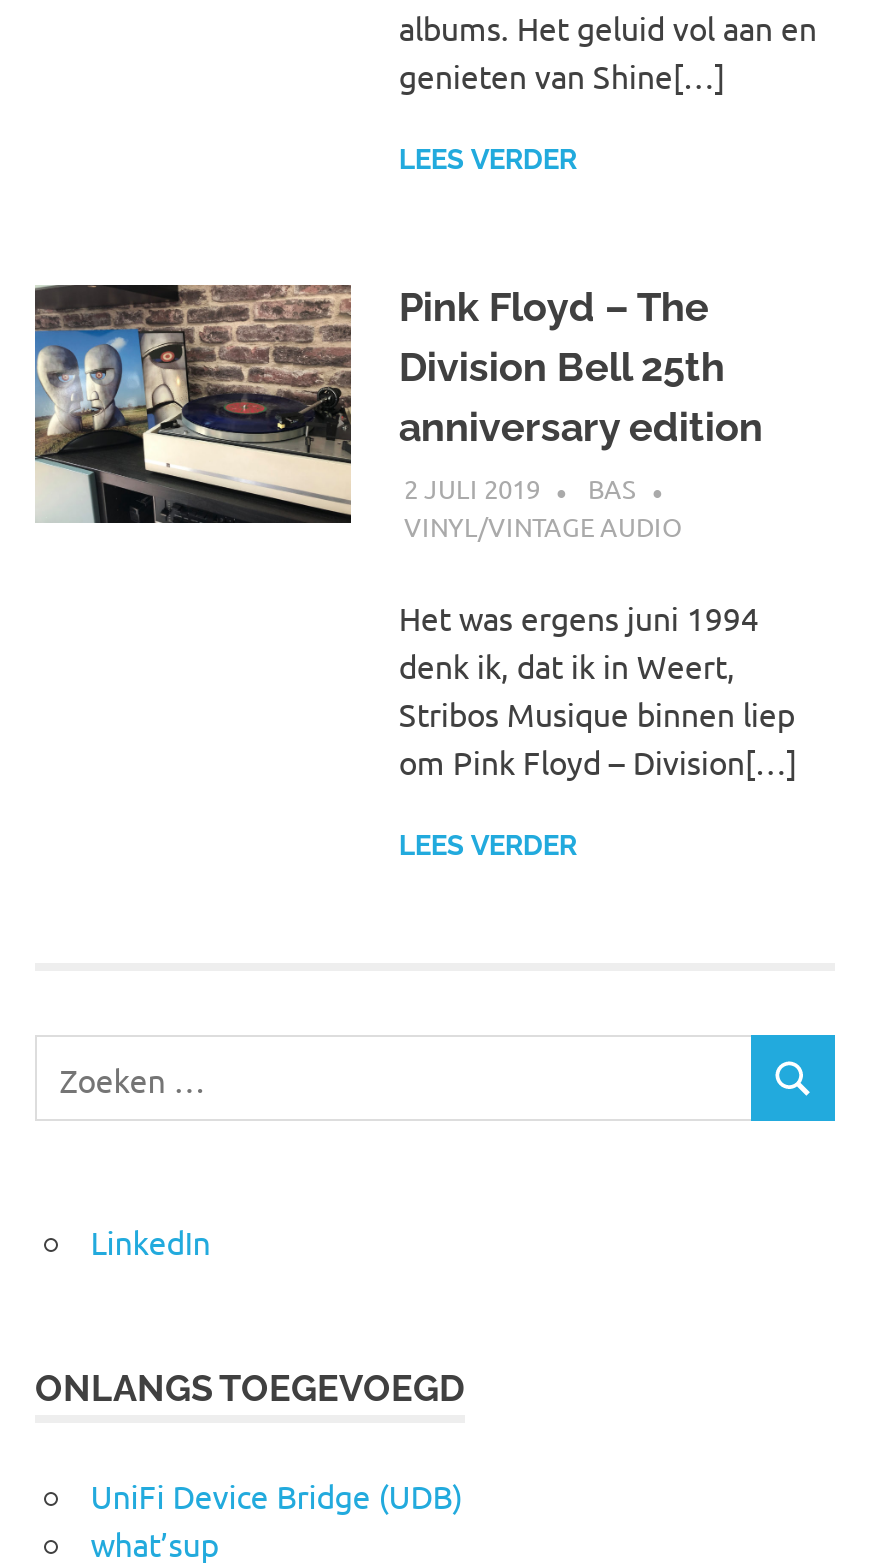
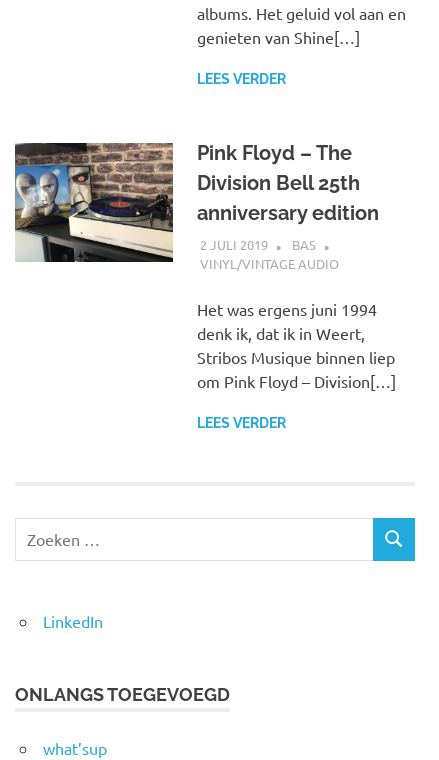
[91,1475,463,1515] UniFi Device Bridge (UDB) -> none

